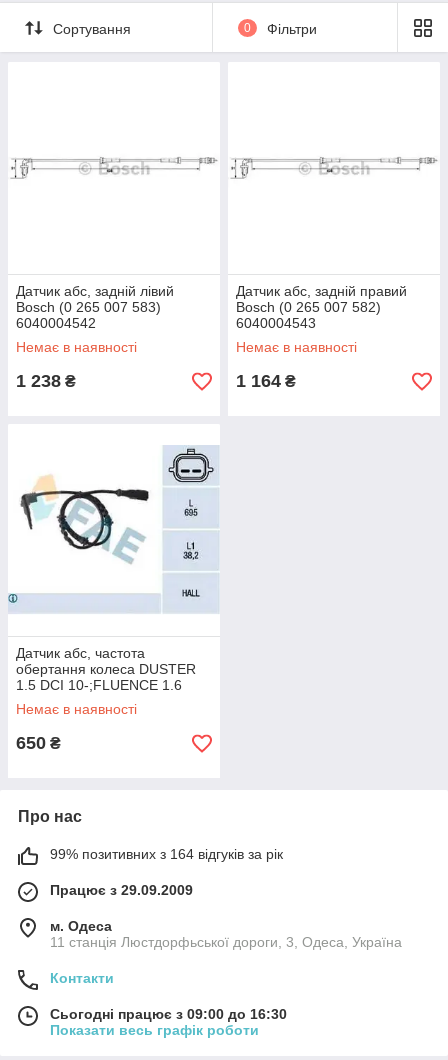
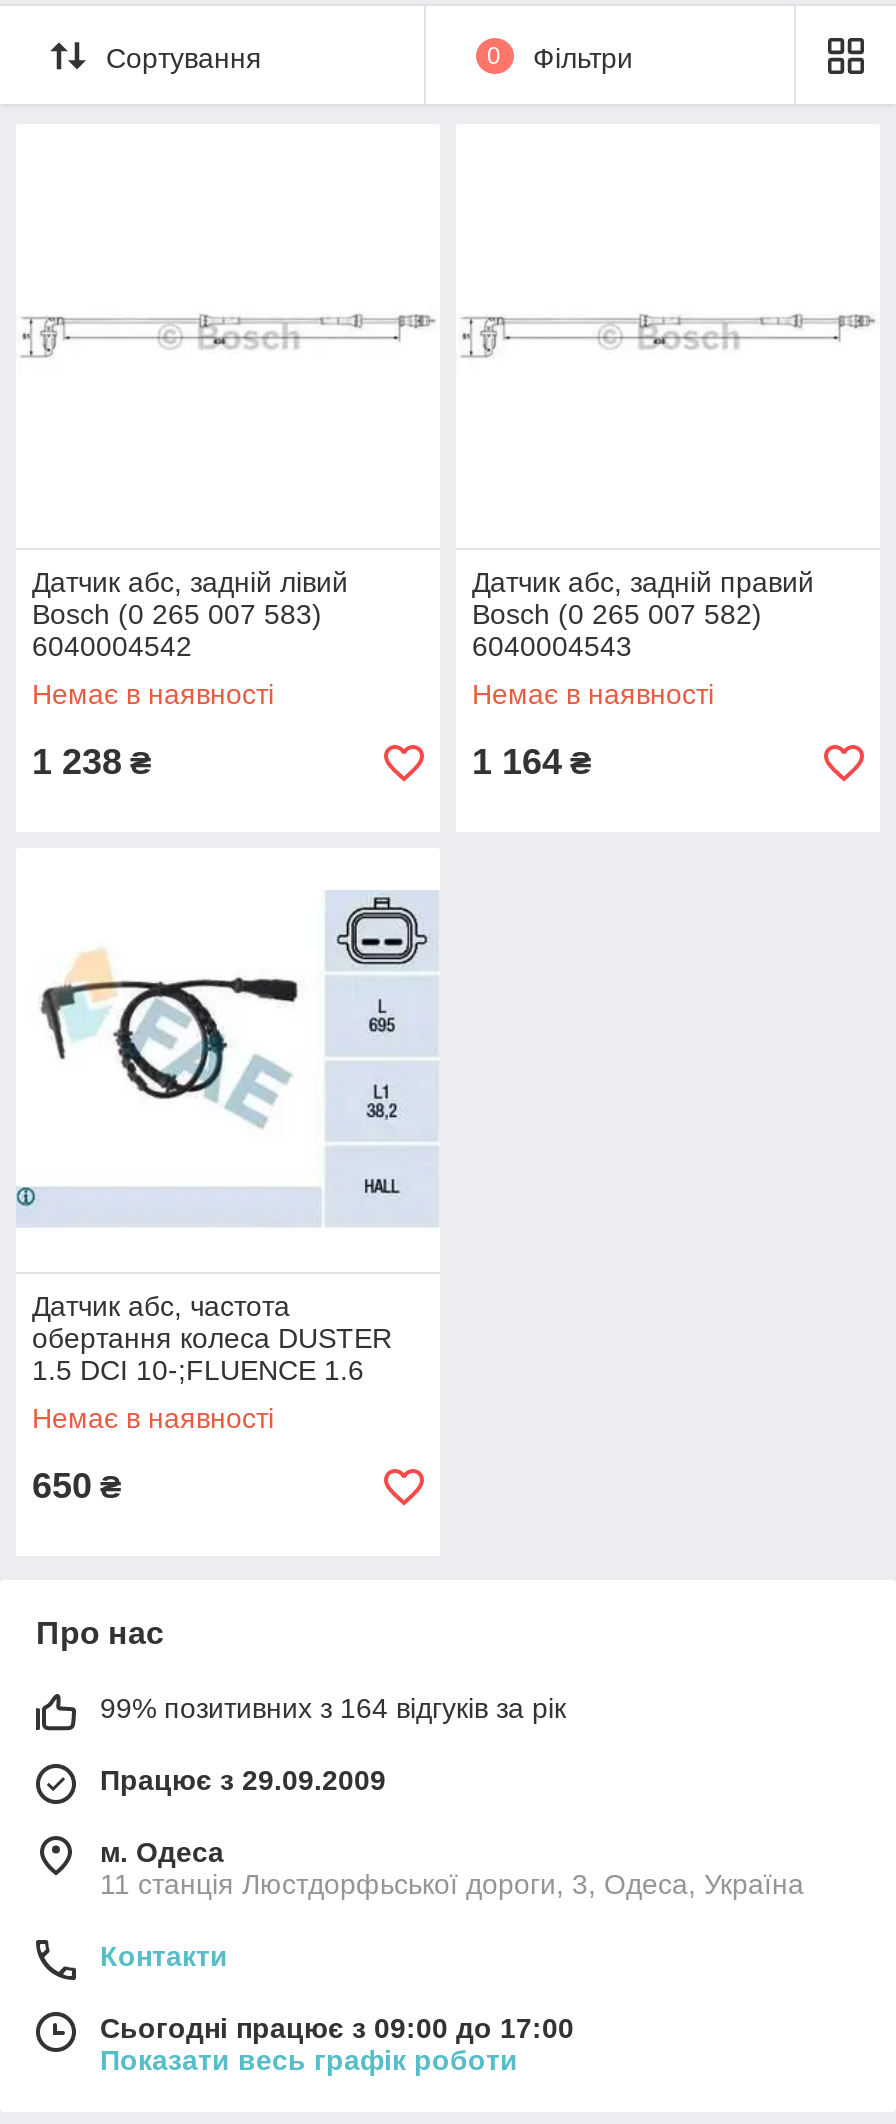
[50,1006,287,1022] Сьогодні працює з 09:00 до 16:30 -> [100,2012,574,2044] Сьогодні працює з 09:00 до 17:00

